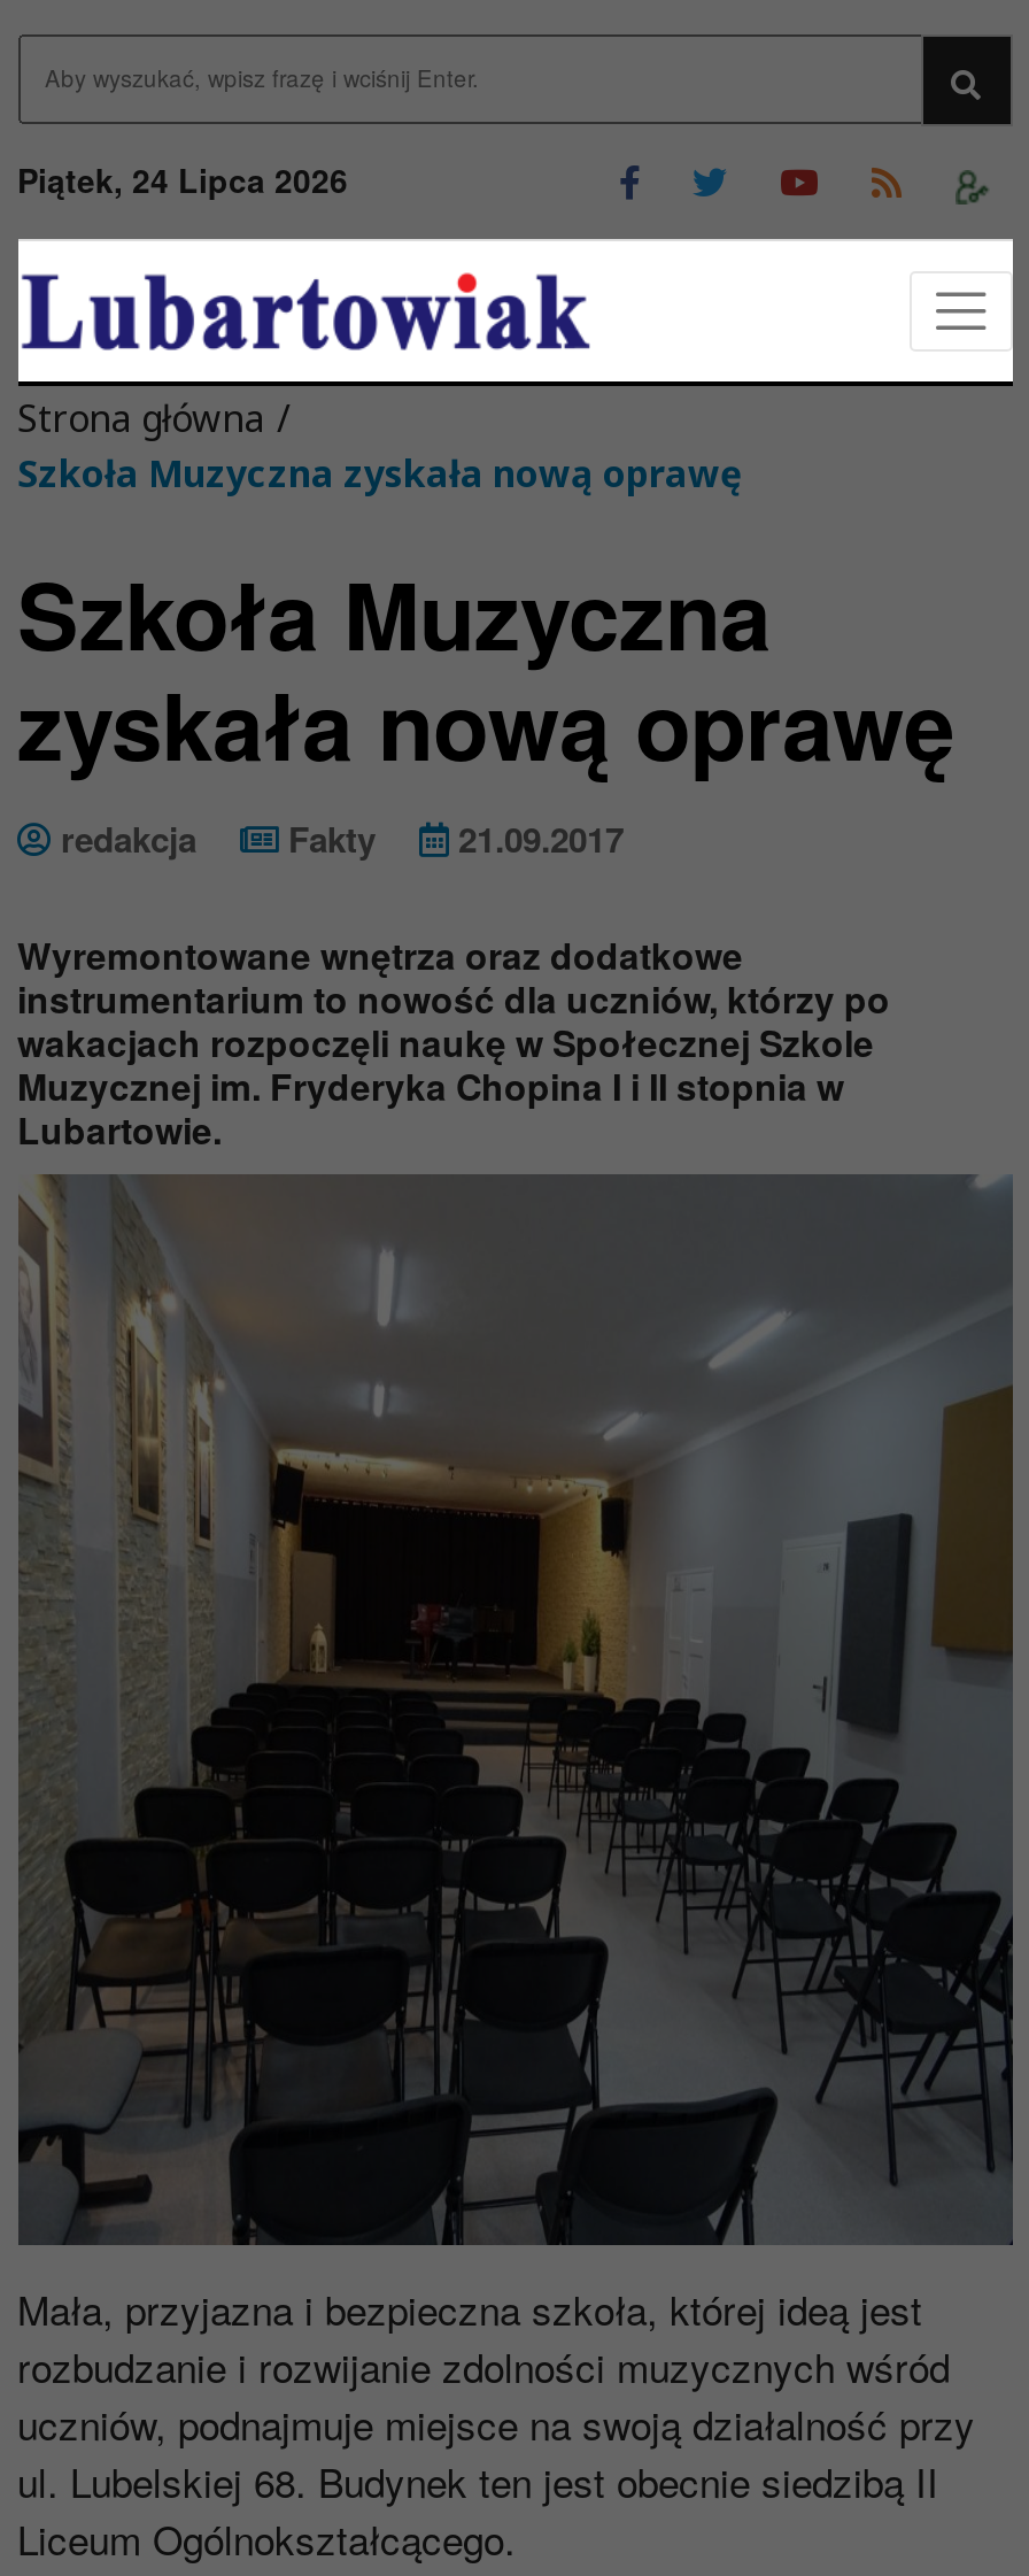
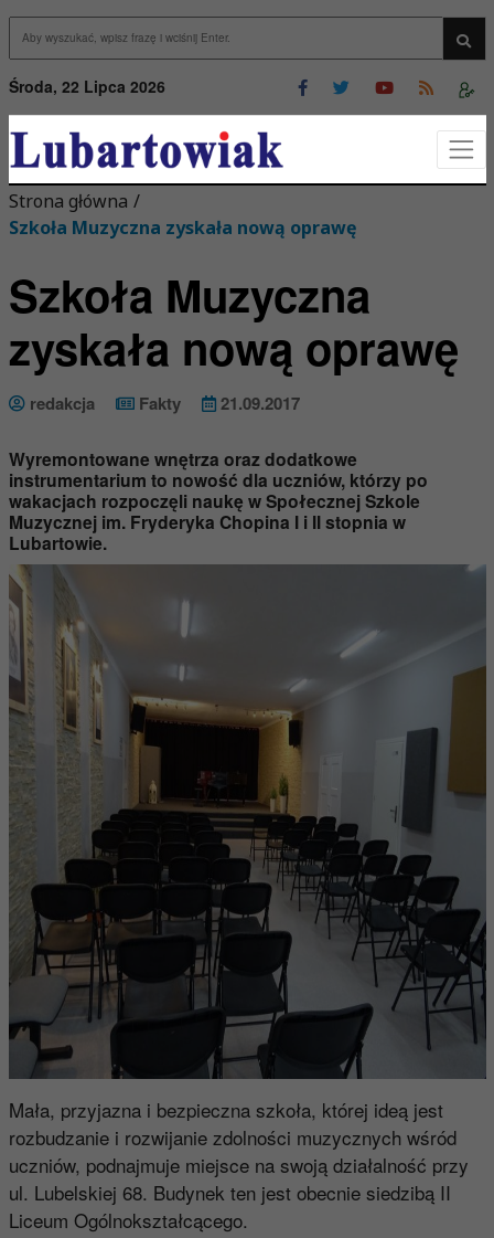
[17,156,348,202] Piątek, 24 Lipca 2026 -> [8,75,165,97] Środa, 22 Lipca 2026

